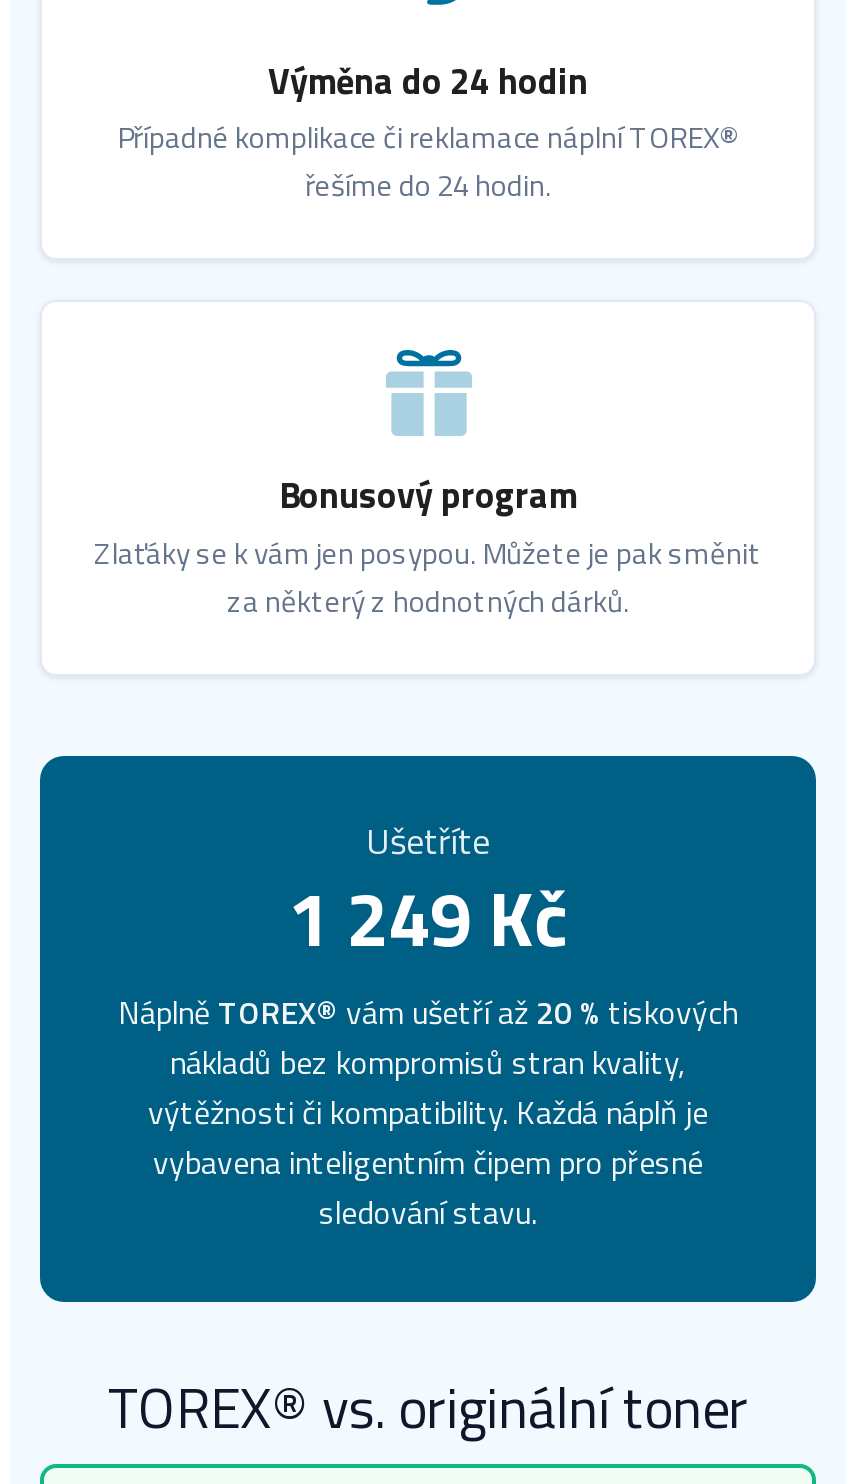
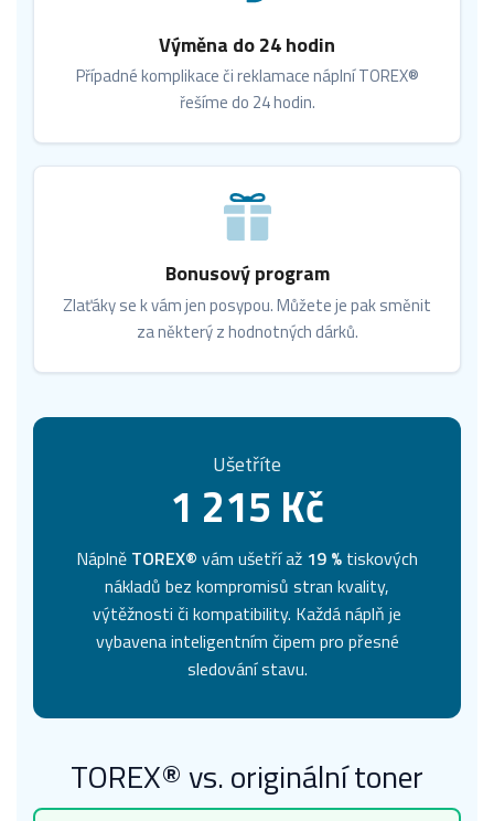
[288,860,568,976] 1 249 Kč -> [170,475,324,539] 1 215 Kč
[118,988,738,1036] Náplně TOREX® vám ušetří až 20 % tiskových -> [76,545,418,572] Náplně TOREX® vám ušetří až 19 % tiskových

